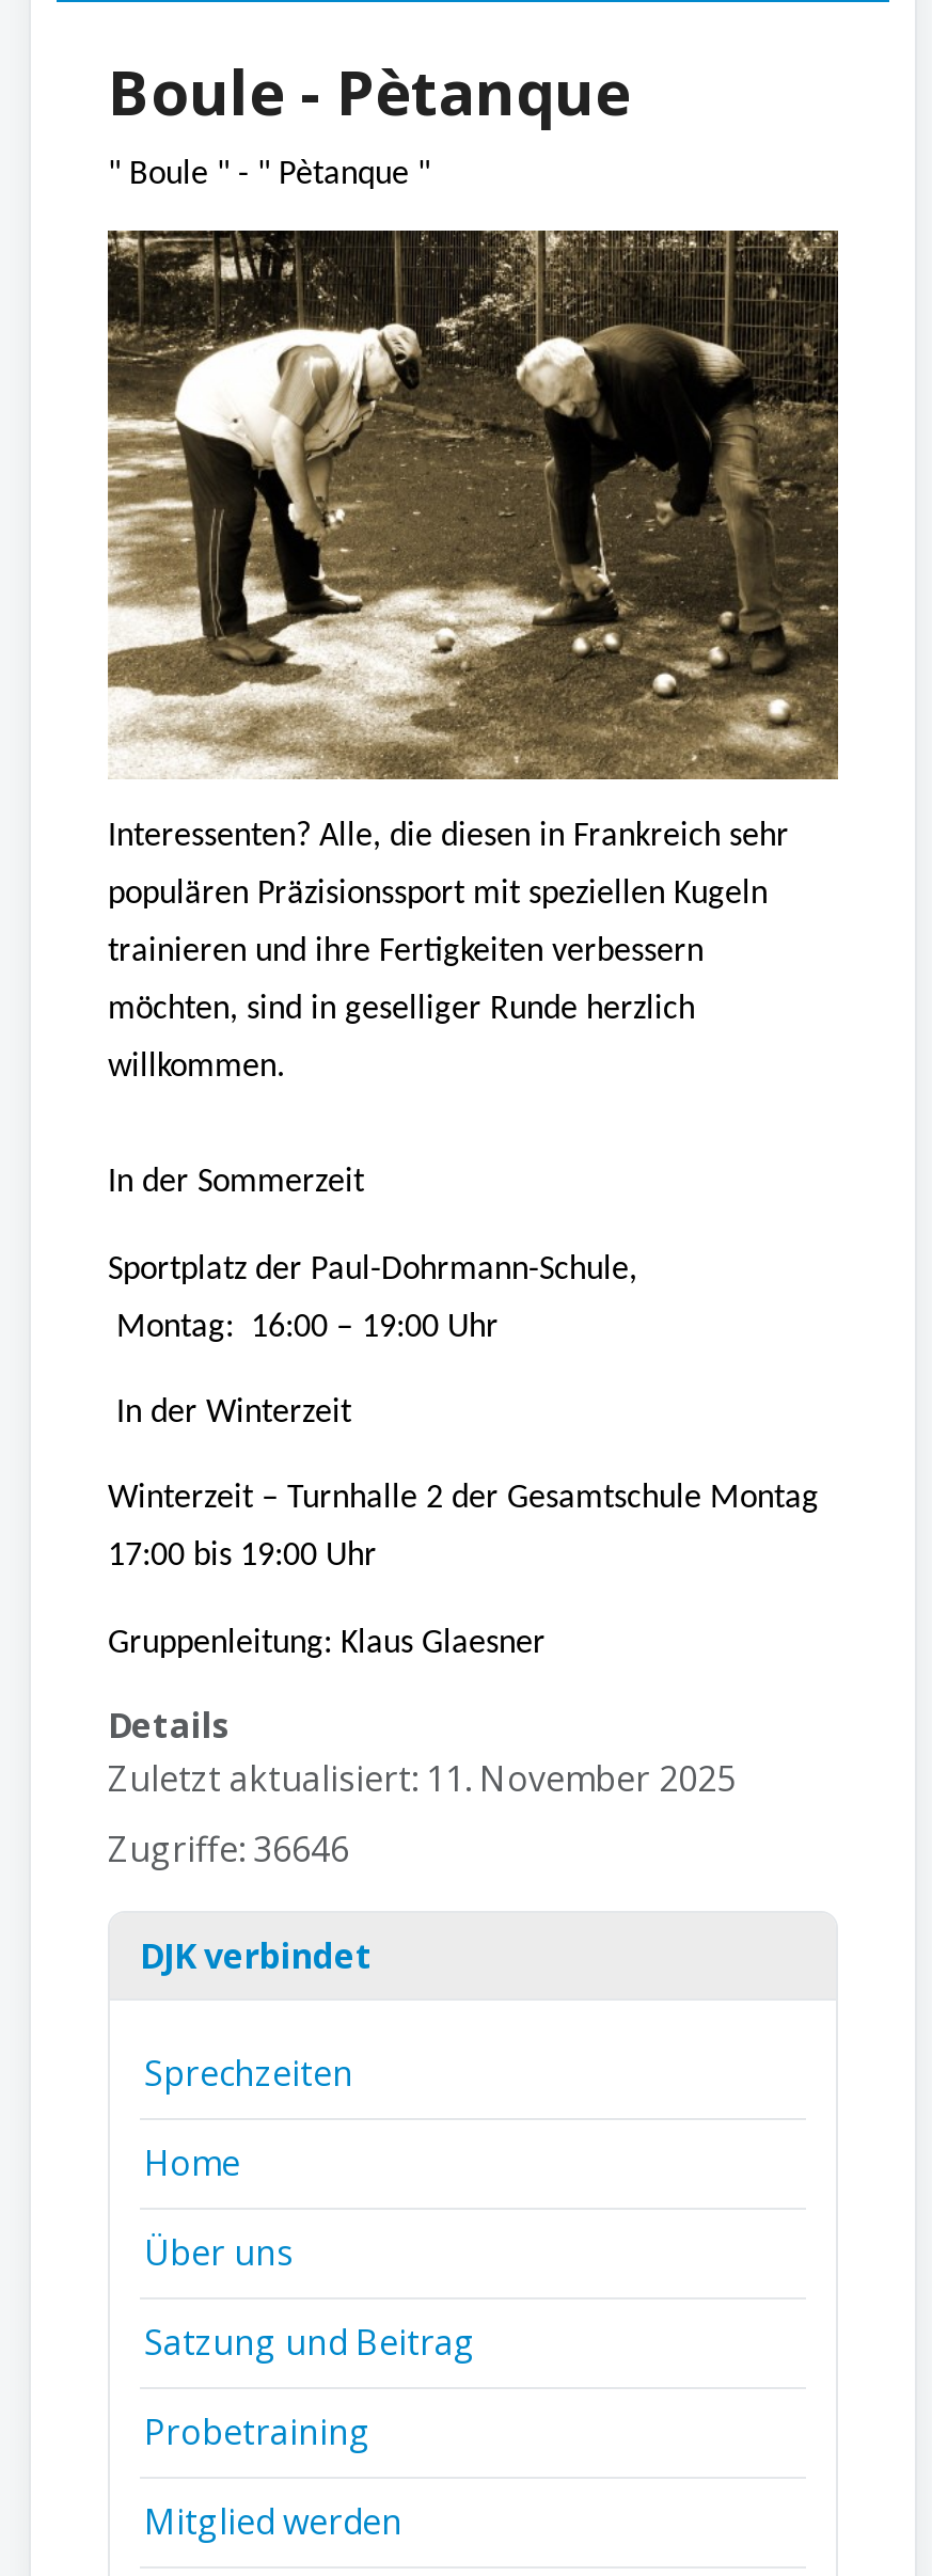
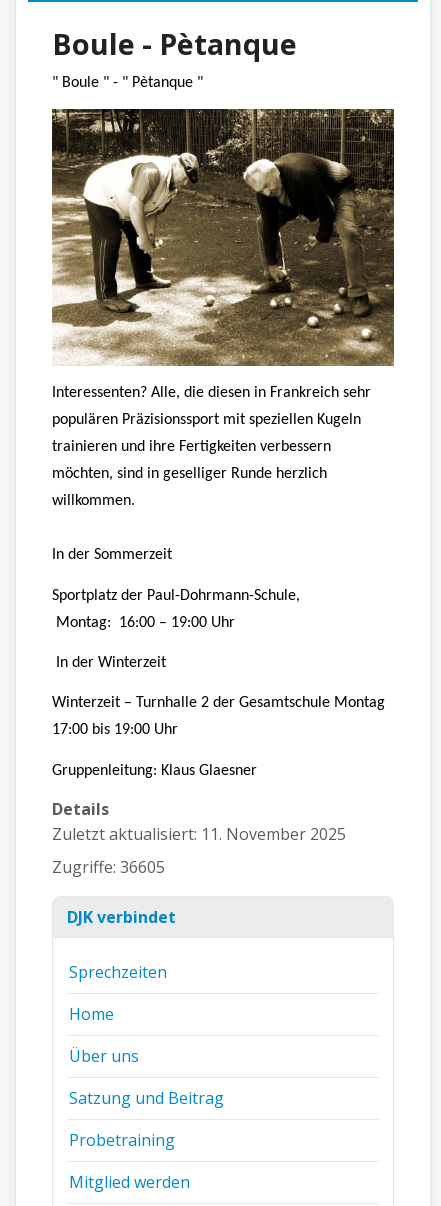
[108,1826,349,1872] Zugriffe: 36646 -> [52,856,165,878] Zugriffe: 36605

